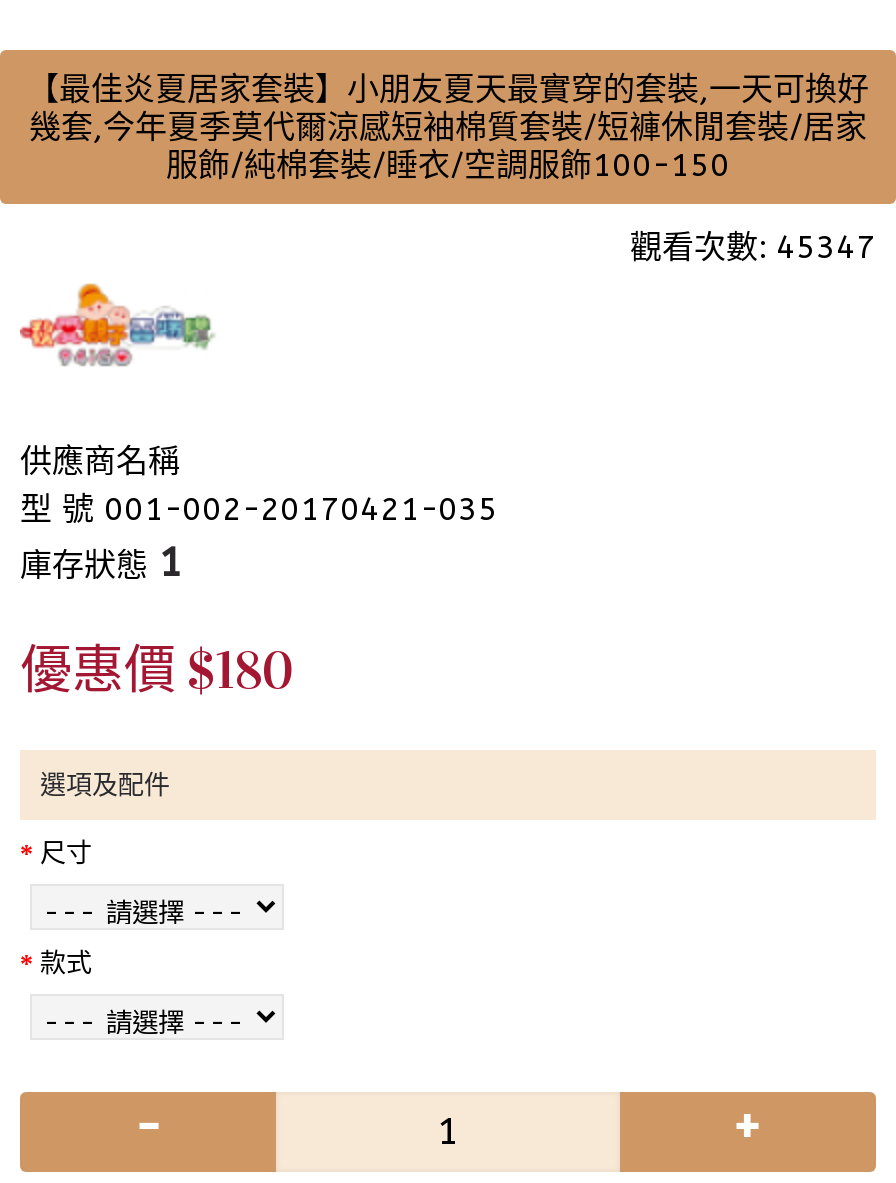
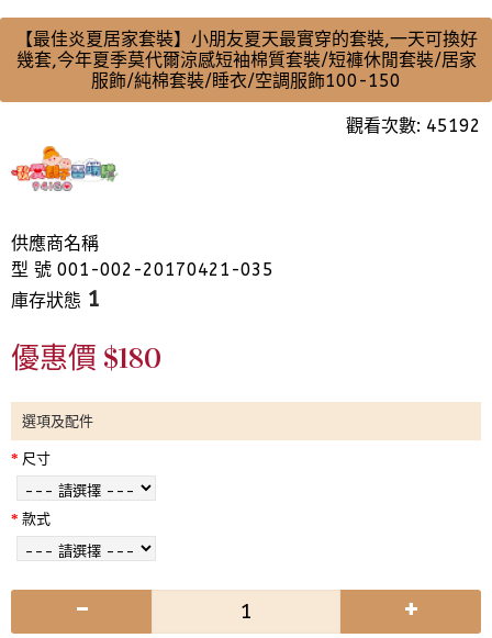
[630,228,876,266] 觀看次數: 45347 -> [346,115,481,136] 觀看次數: 45192

